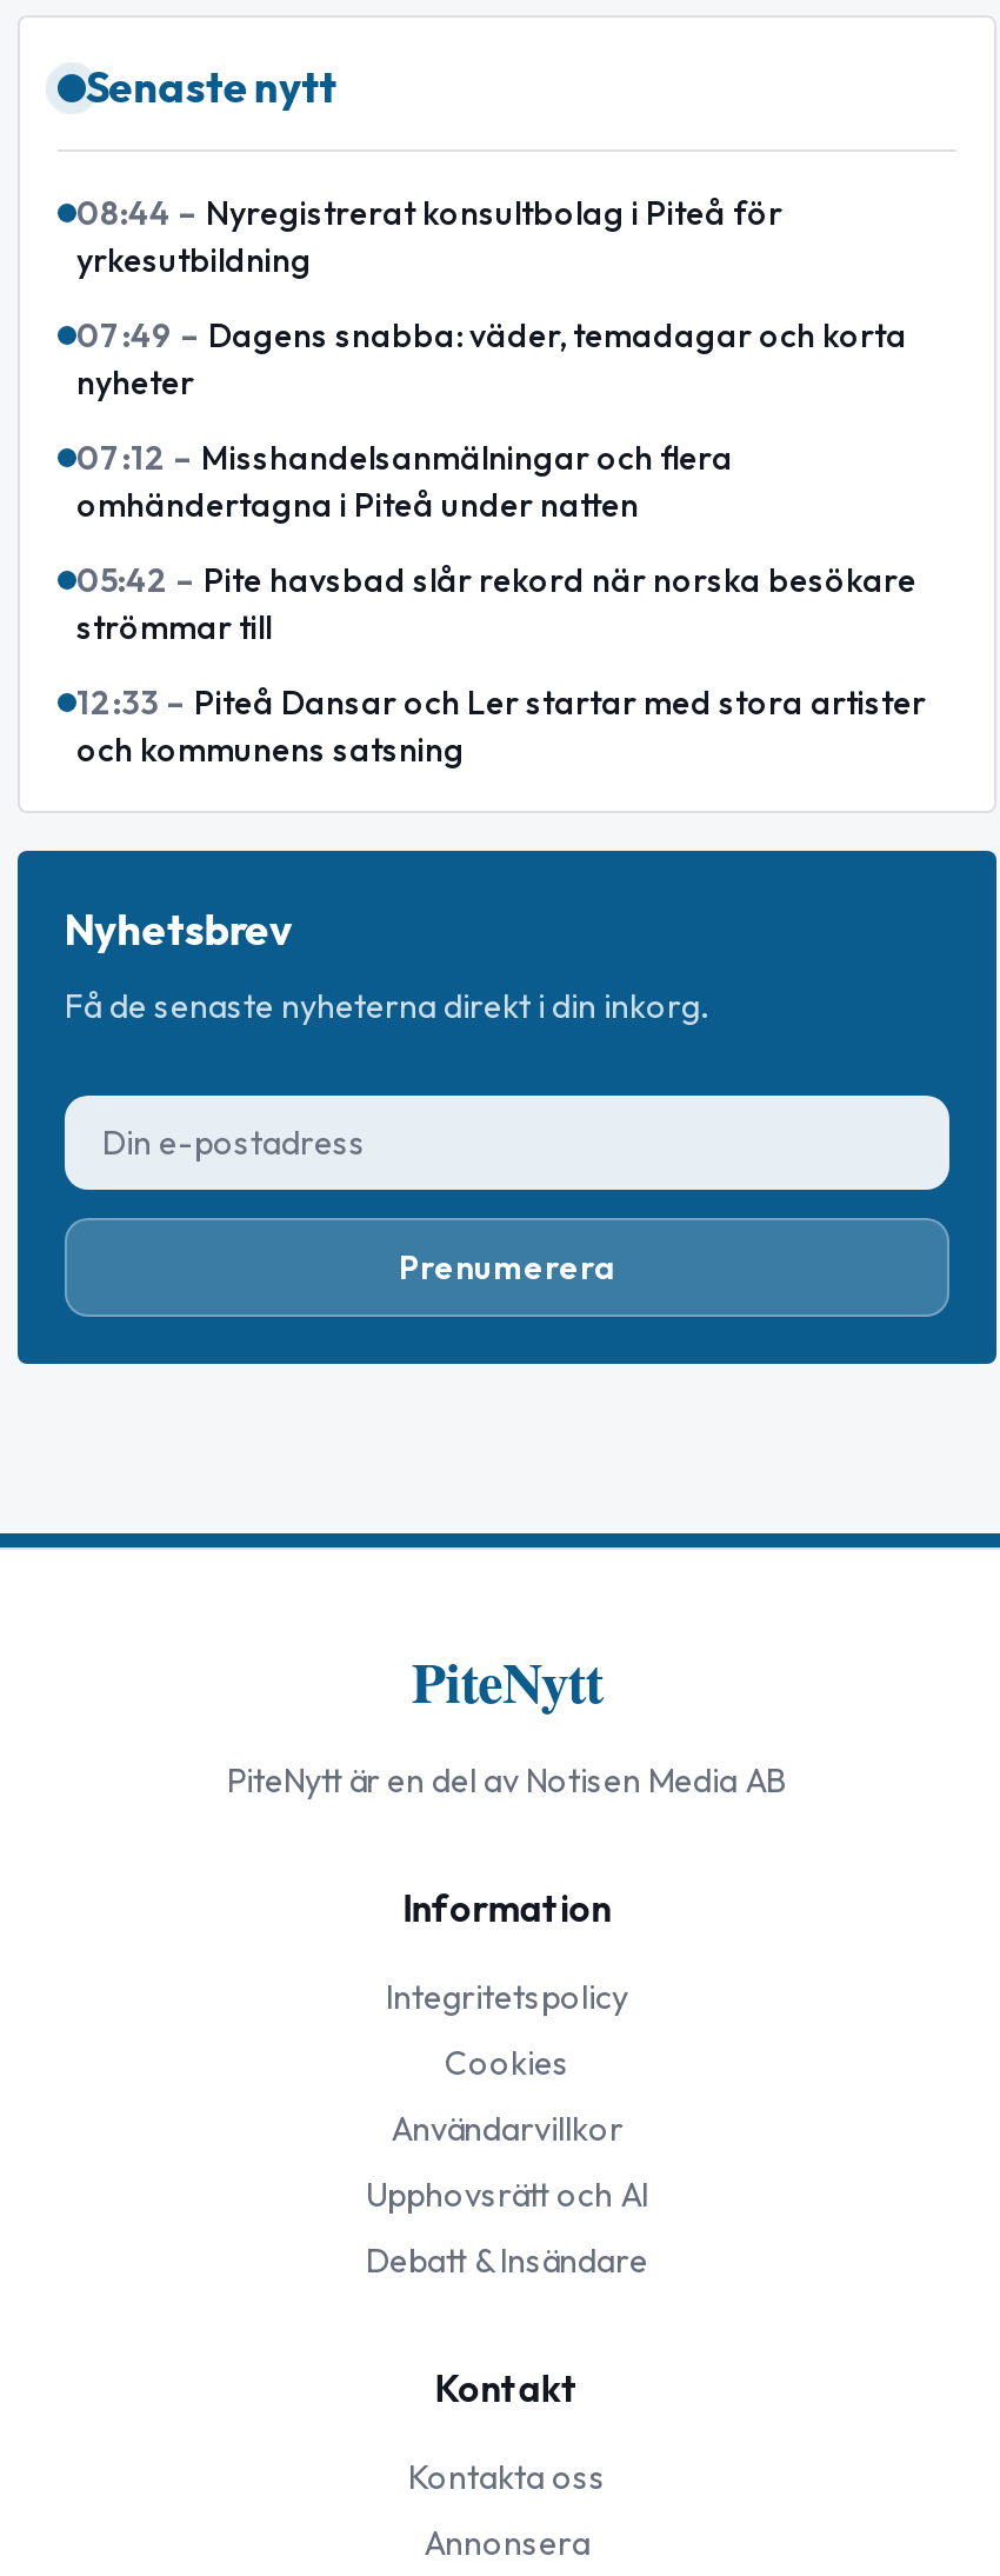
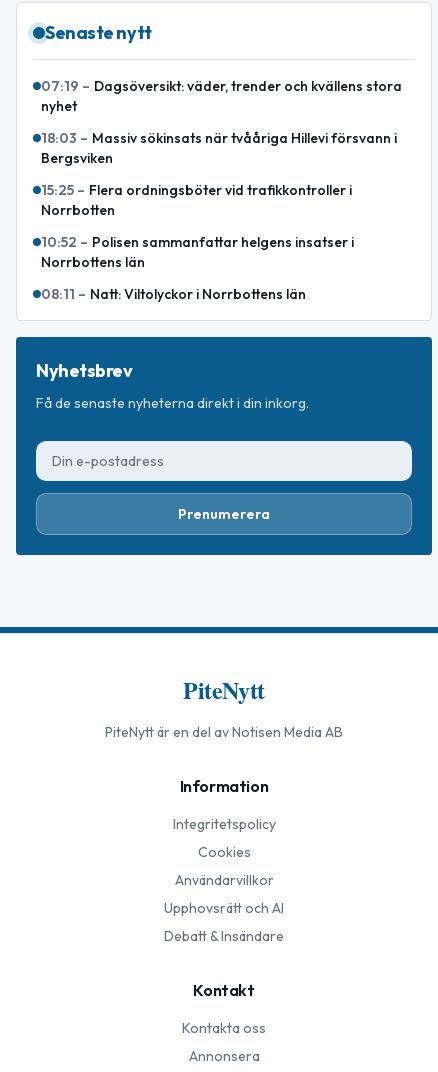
[76,193,782,282] 08:44 – Nyregistrerat konsultbolag i Piteå för | yrkesutbildning -> [41,77,402,115] 07:19 – Dagsöversikt: väder, trender och kvällens stora | nyhet
[76,315,907,404] 07:49 – Dagens snabba: väder, temadagar och korta | nyheter -> [41,129,397,167] 18:03 – Massiv sökinsats när tvååriga Hillevi försvann i | Bergsviken
[76,437,733,527] 07:12 – Misshandelsanmälningar och flera | omhändertagna i Piteå under natten -> [41,181,352,219] 15:25 – Flera ordningsböter vid trafikkontroller i | Norrbotten
[76,560,916,649] 05:42 – Pite havsbad slår rekord när norska besökare | strömmar till -> [41,233,354,271] 10:52 – Polisen sammanfattar helgens insatser i | Norrbottens län
[76,682,926,772] 12:33 – Piteå Dansar och Ler startar med stora artister | och kommunens satsning -> [41,285,306,303] 08:11 – Natt: Viltolyckor i Norrbottens län

